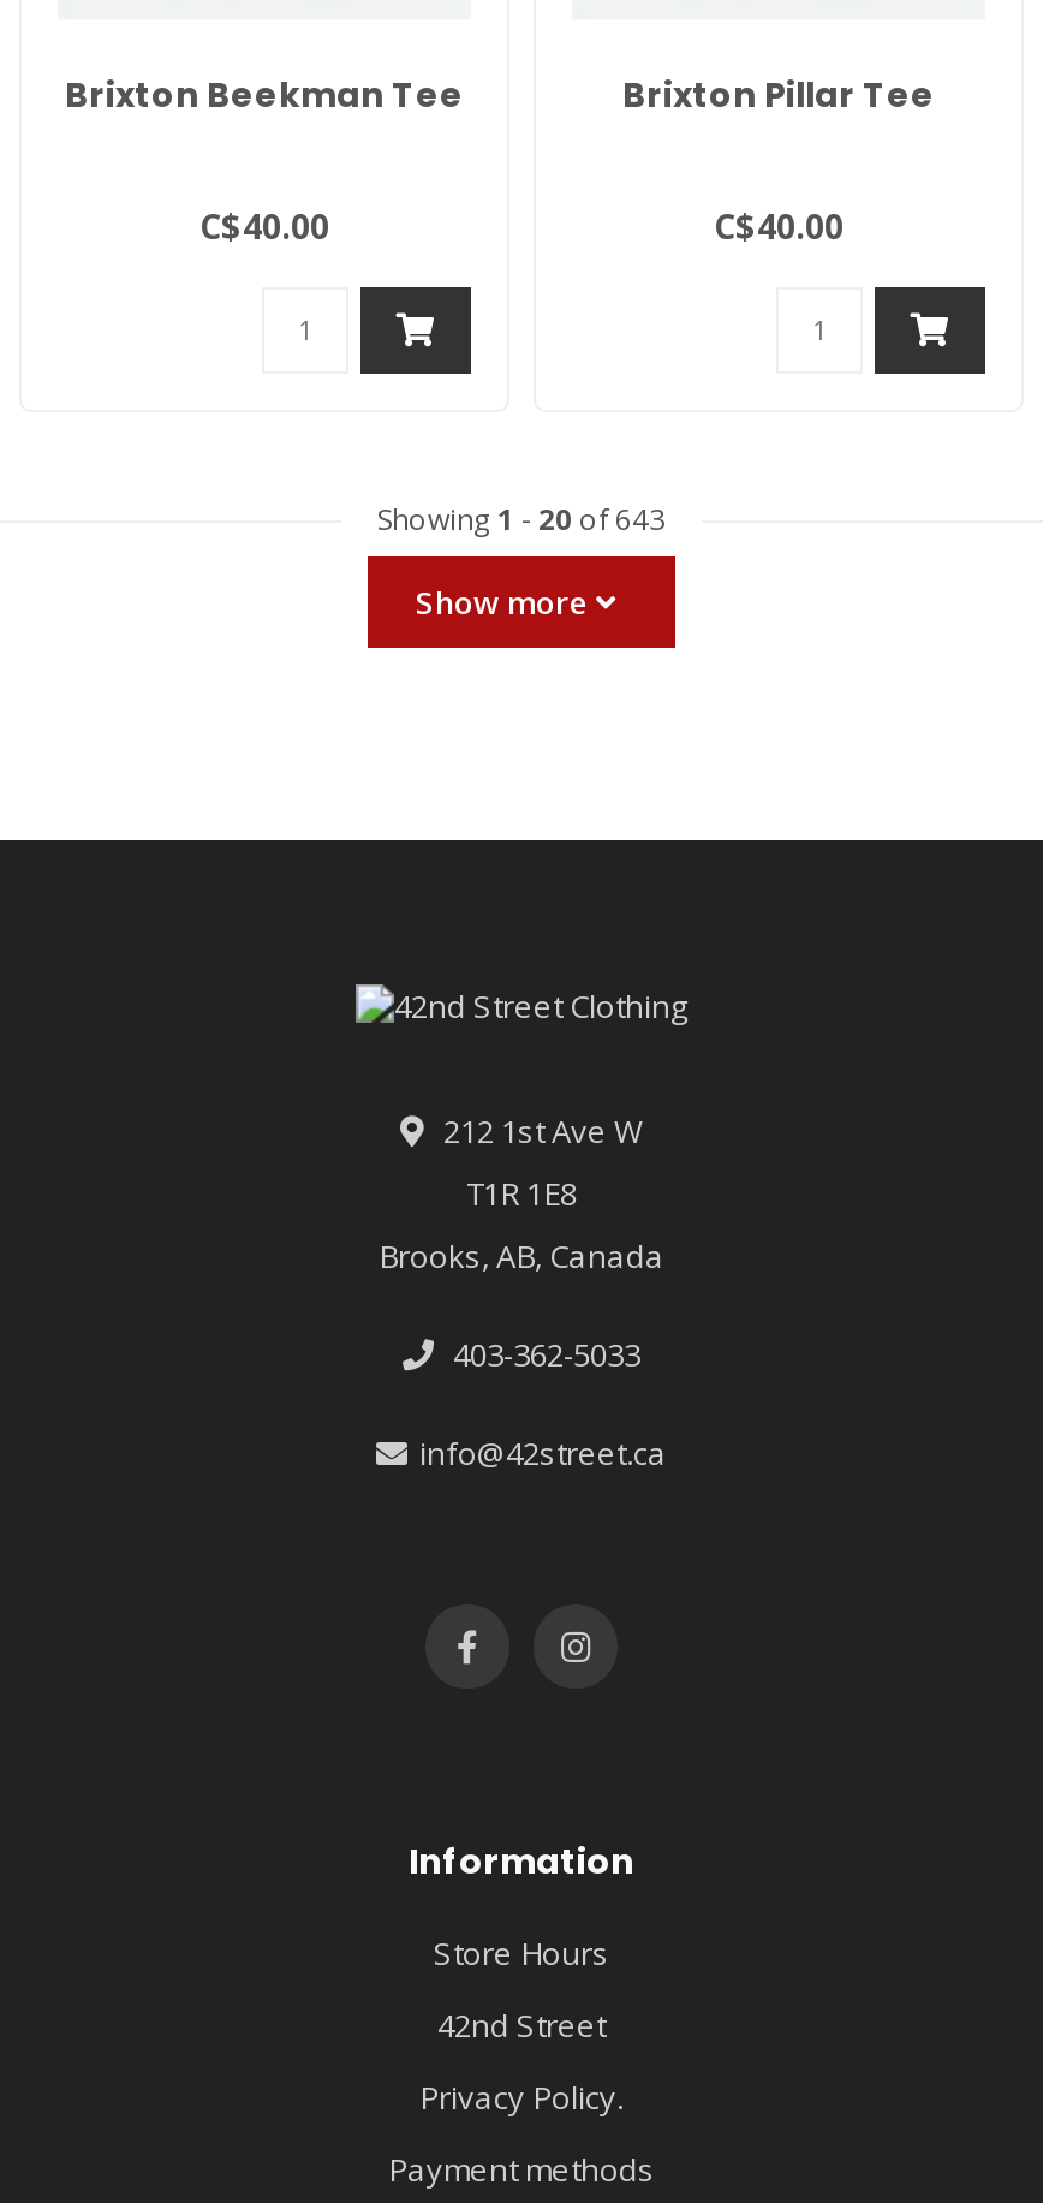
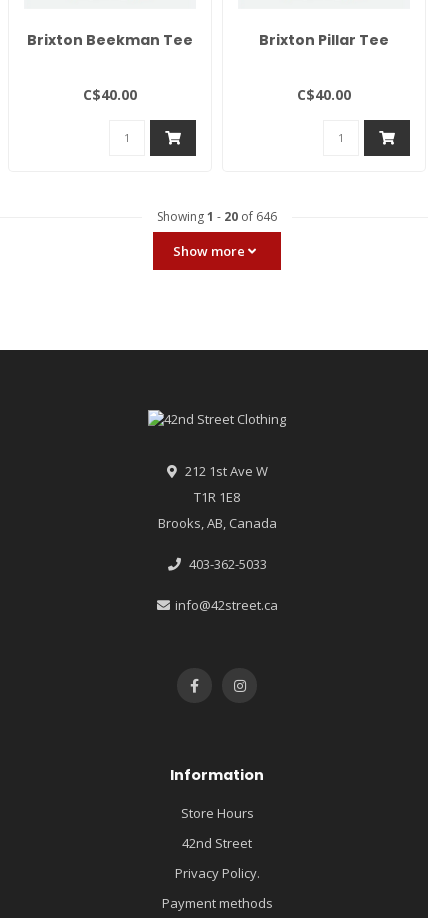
[377,498,666,538] Showing 1 - 20 of 643 -> [157,207,277,224] Showing 1 - 20 of 646

